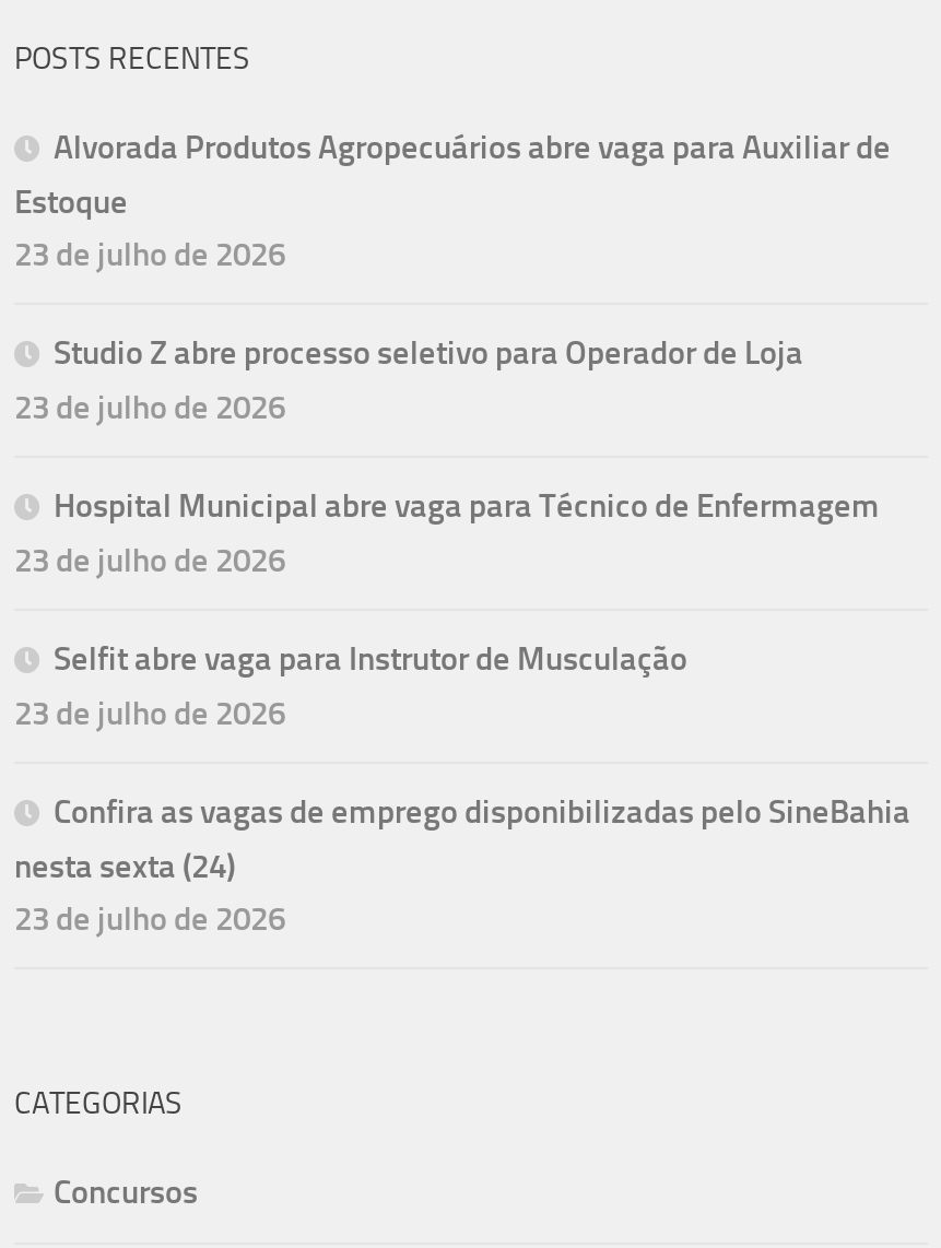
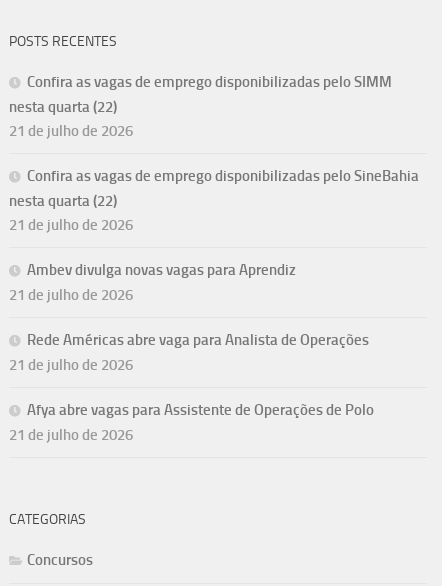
[14,129,891,734] Alvorada Produtos Agropecuários abre vaga para Auxiliar de | Estoque | 23 de julho de 2026 | Studio Z abre processo seletivo para Operador de Loja | 23 de julho de 2026 | Hospital Municipal abre vaga para Técnico de Enfermagem | 23 de julho de 2026 | Selfit abre vaga para Instrutor de Musculação | 23 de julho de 2026 -> [9,73,392,140] Confira as vagas de emprego disponibilizadas pelo SIMM | nesta quarta (22) | 21 de julho de 2026
moved [54,793,910,833] -> [27,167,419,185]: Confira as vagas de emprego disponibilizadas pelo SineBahia
[14,848,285,940] nesta sexta (24) | 23 de julho de 2026 -> [9,192,374,444] nesta quarta (22) | 21 de julho de 2026 | Ambev divulga novas vagas para Aprendiz | 21 de julho de 2026 | Rede Américas abre vaga para Analista de Operações | 21 de julho de 2026 | Afya abre vagas para Assistente de Operações de Polo | 21 de julho de 2026

